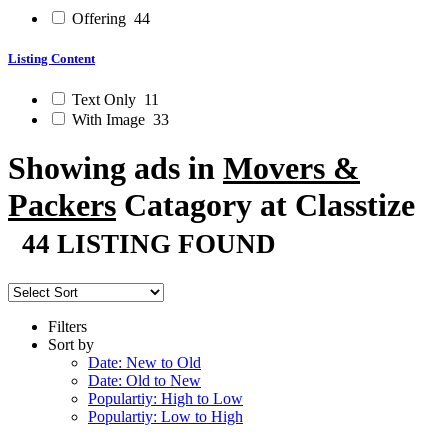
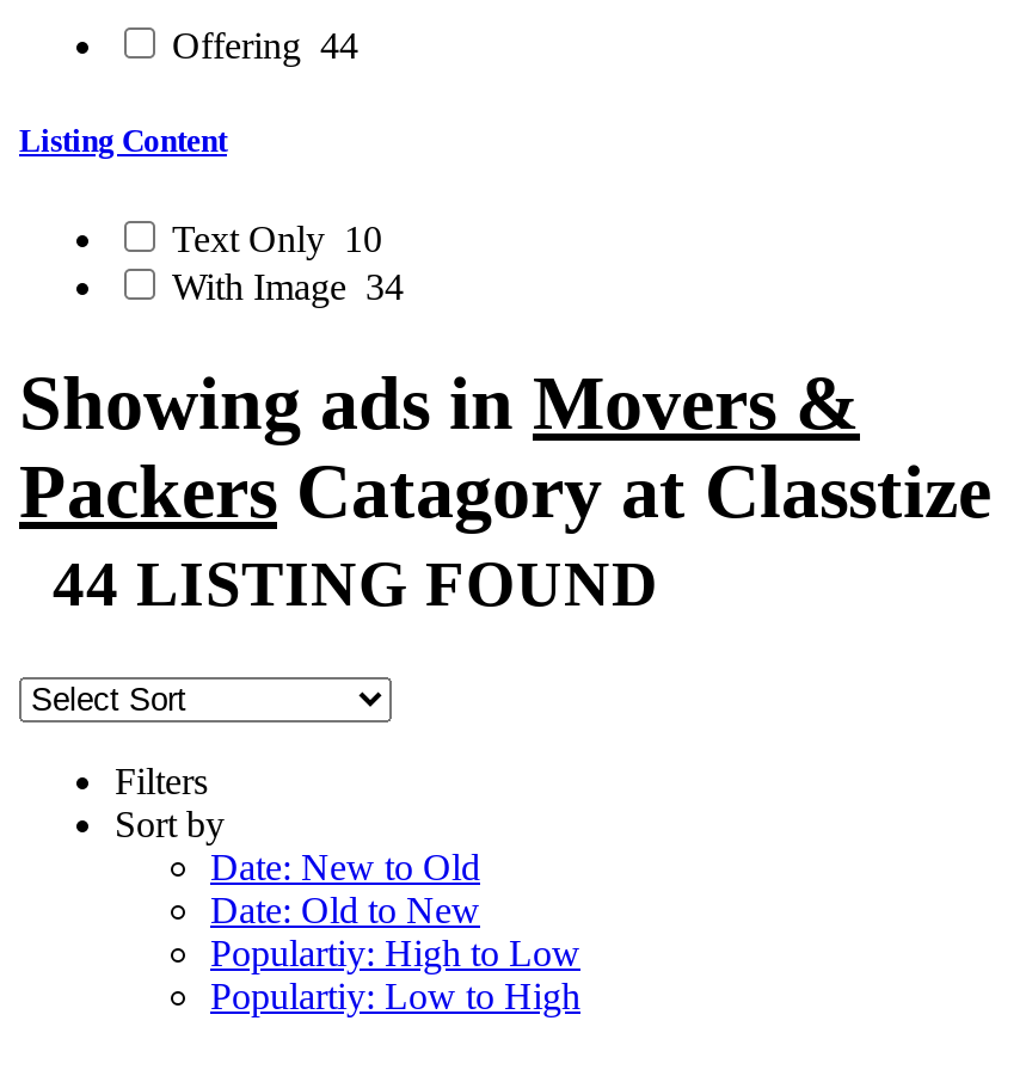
[68,91,159,108] Text Only 11 -> [162,218,382,258] Text Only 10
[68,111,169,128] With Image 33 -> [162,266,404,306] With Image 34

